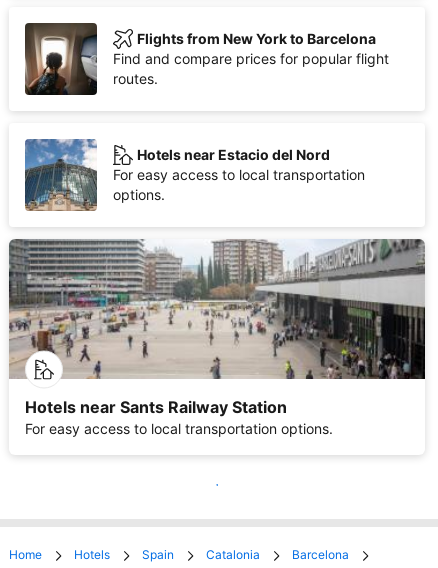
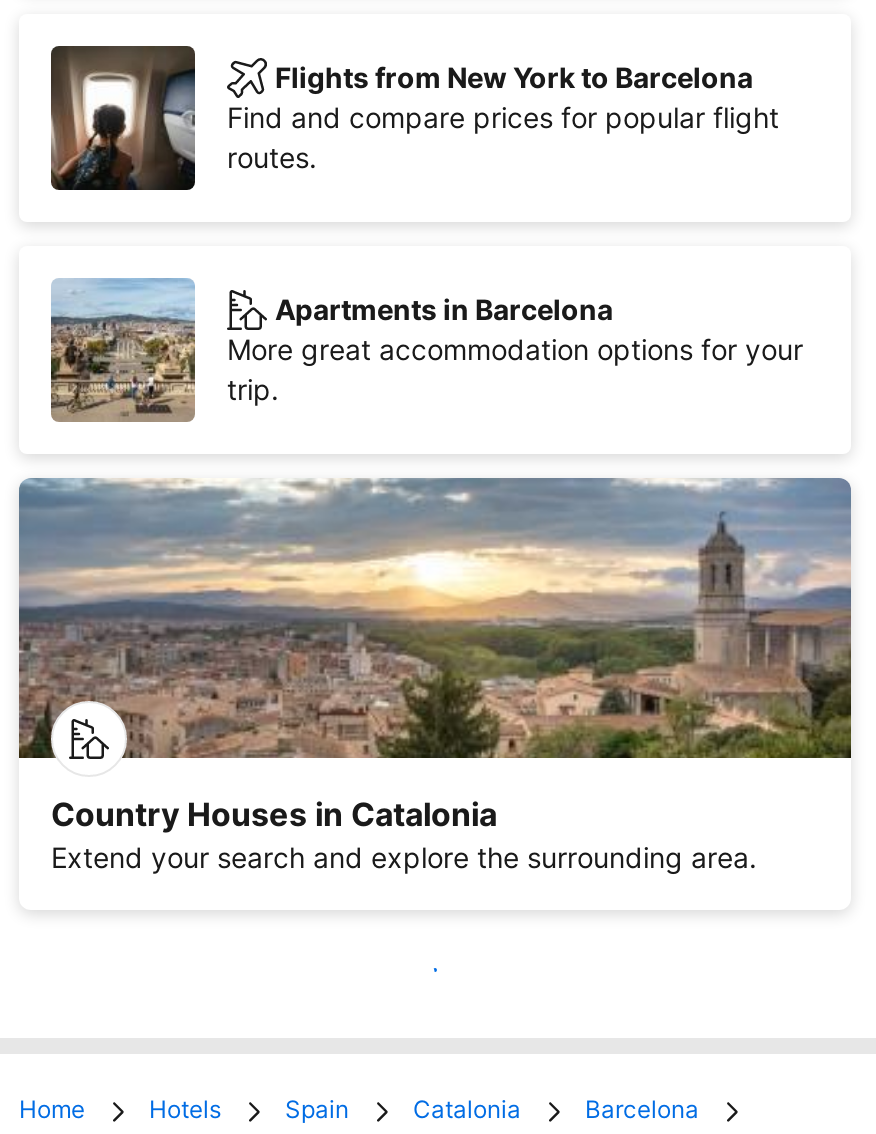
[24,139,365,210] [image] | Hotels near Estacio del Nord | For easy access to local transportation | options. -> [49,278,803,422] [image] | Apartments in Barcelona | More great accommodation options for your | trip.
[9,239,426,437] [image] | Hotels near Sants Railway Station | For easy access to local transportation options. -> [17,476,853,874] [image] | Country Houses in Catalonia | Extend your search and explore the surrounding area.

